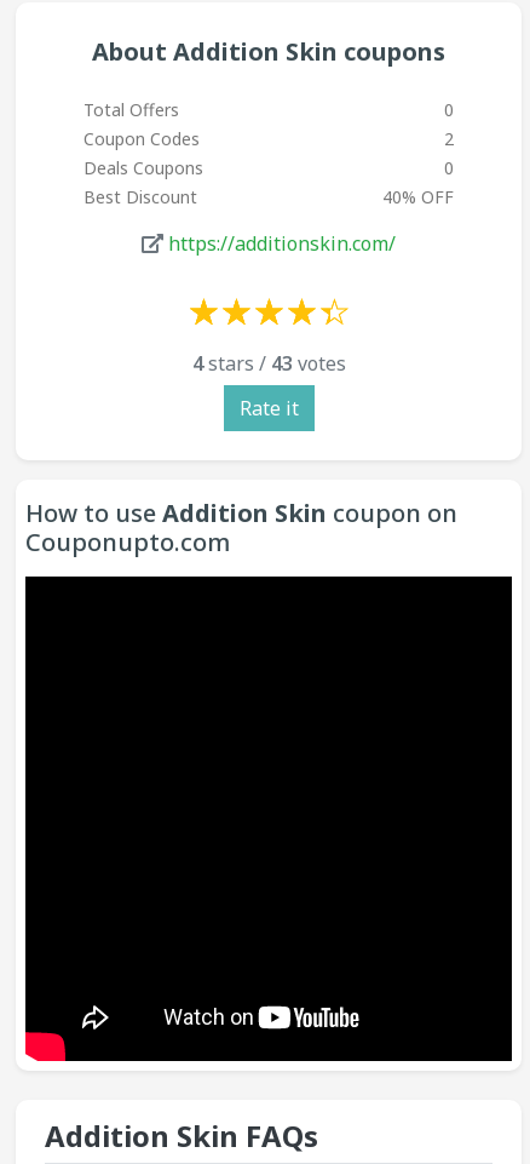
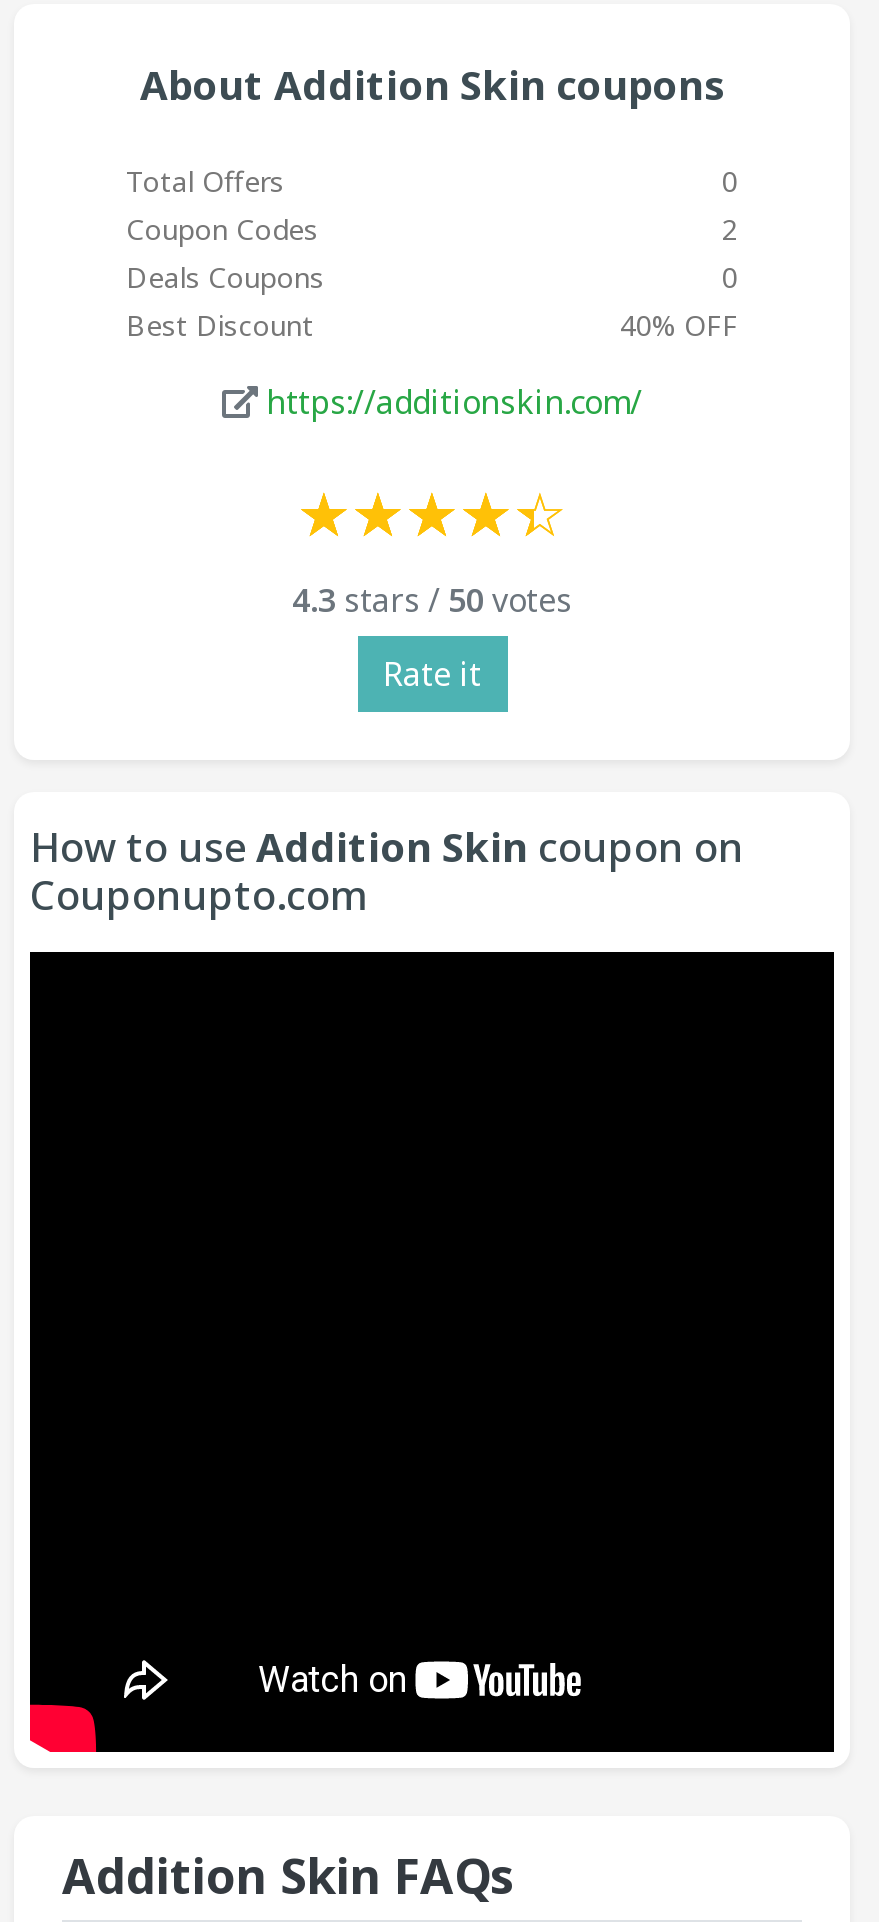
[192,350,345,377] 4 stars / 43 votes -> [292,578,572,622] 4.3 stars / 50 votes

